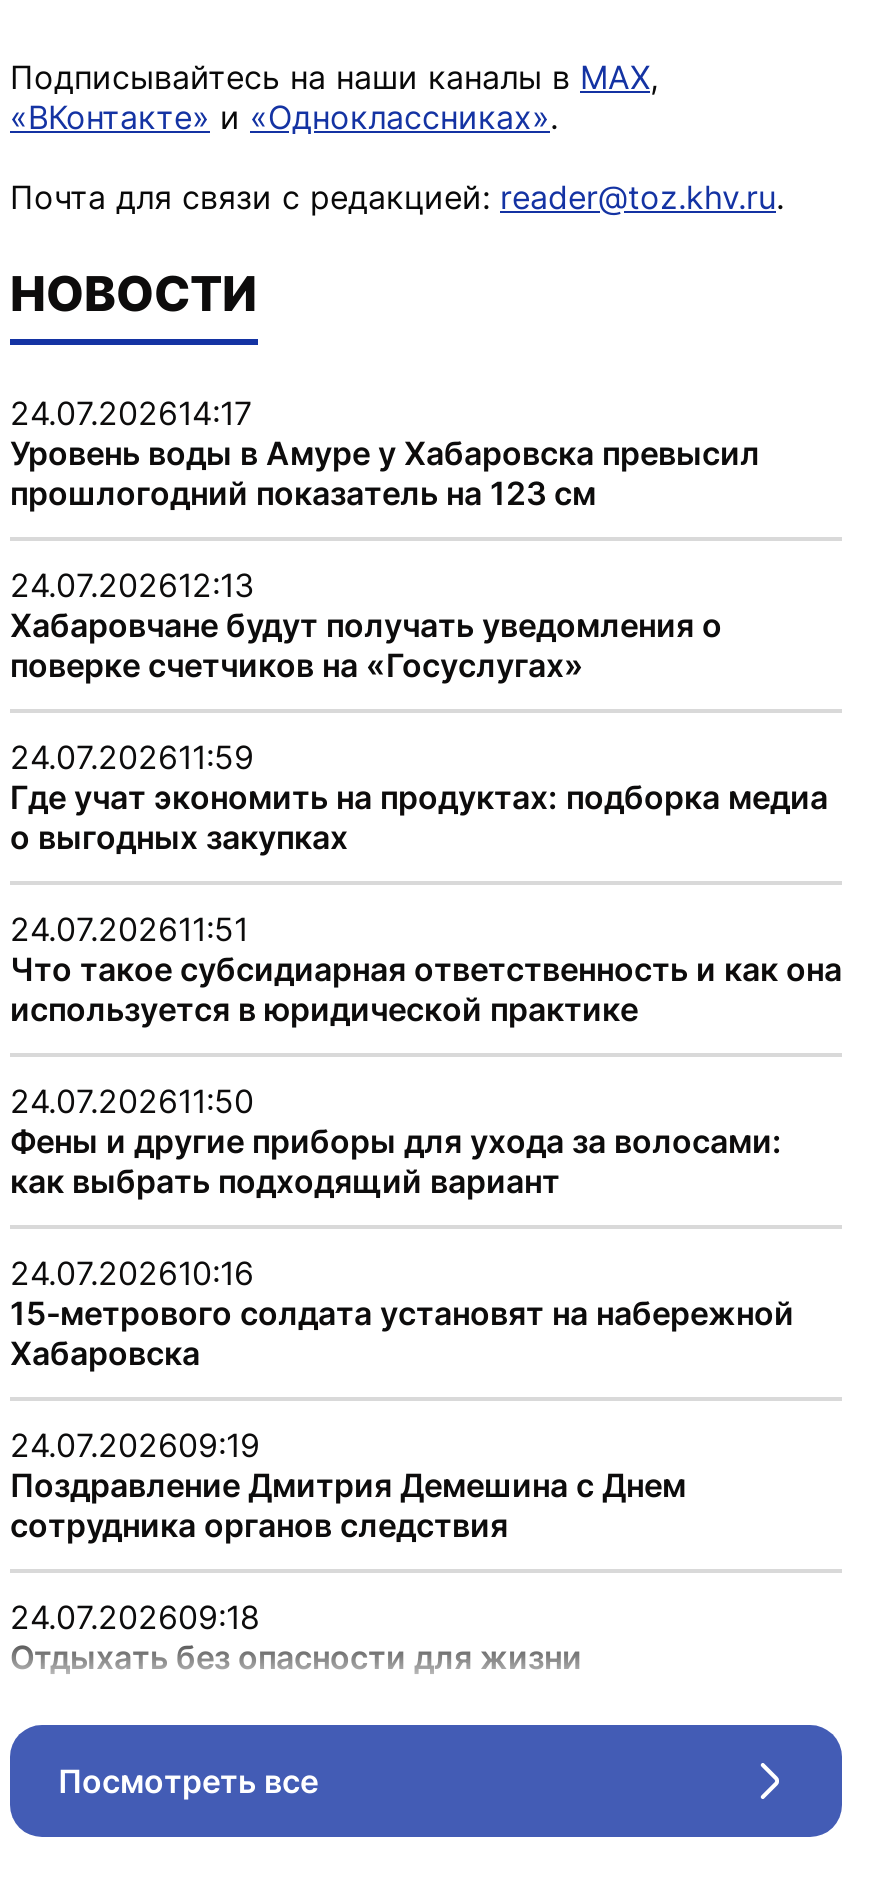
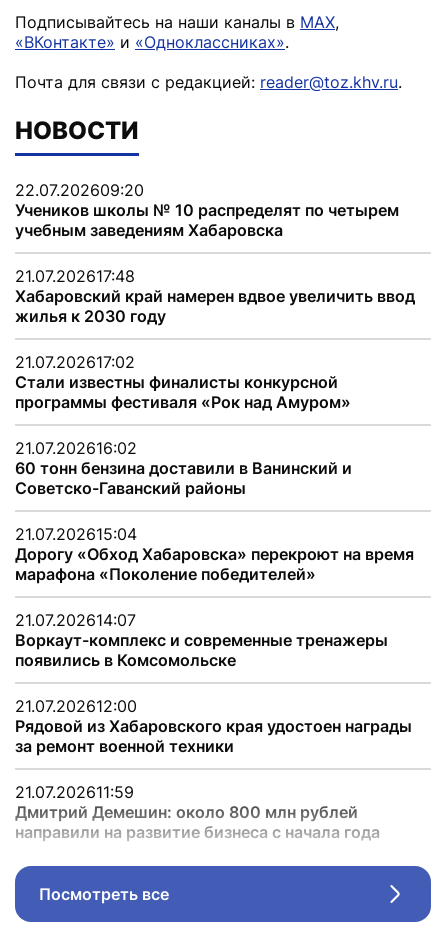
[10,393,760,513] 24.07.202614:17 | Уровень воды в Амуре у Хабаровска превысил | прошлогодний показатель на 123 см -> [15,180,399,240] 22.07.202609:20 | Учеников школы № 10 распределят по четырем | учебным заведениям Хабаровска
[10,565,722,685] 24.07.202612:13 | Хабаровчане будут получать уведомления о | поверке счетчиков на «Госуслугах» -> [15,266,415,326] 21.07.202617:48 | Хабаровский край намерен вдвое увеличить ввод | жилья к 2030 году
[10,737,828,857] 24.07.202611:59 | Где учат экономить на продуктах: подборка медиа | о выгодных закупках -> [15,352,351,412] 21.07.202617:02 | Стали известны финалисты конкурсной | программы фестиваля «Рок над Амуром»
[10,909,842,1029] 24.07.202611:51 | Что такое субсидиарная ответственность и как она | используется в юридической практике -> [15,438,352,498] 21.07.202616:02 | 60 тонн бензина доставили в Ванинский и | Советско-Гаванский районы
[10,1081,782,1201] 24.07.202611:50 | Фены и другие приборы для ухода за волосами: | как выбрать подходящий вариант -> [15,524,414,584] 21.07.202615:04 | Дорогу «Обход Хабаровска» перекроют на время | марафона «Поколение победителей»
[10,1253,794,1373] 24.07.202610:16 | 15-метрового солдата установят на набережной | Хабаровска -> [15,610,388,670] 21.07.202614:07 | Воркаут-комплекс и современные тренажеры | появились в Комсомольске
[10,1425,686,1545] 24.07.202609:19 | Поздравление Дмитрия Демешина с Днем | сотрудника органов следствия -> [15,696,412,756] 21.07.202612:00 | Рядовой из Хабаровского края удостоен награды | за ремонт военной техники
[10,1597,582,1677] 24.07.202609:18 | Отдыхать без опасности для жизни -> [15,782,380,842] 21.07.202611:59 | Дмитрий Демешин: около 800 млн рублей | направили на развитие бизнеса с начала года

